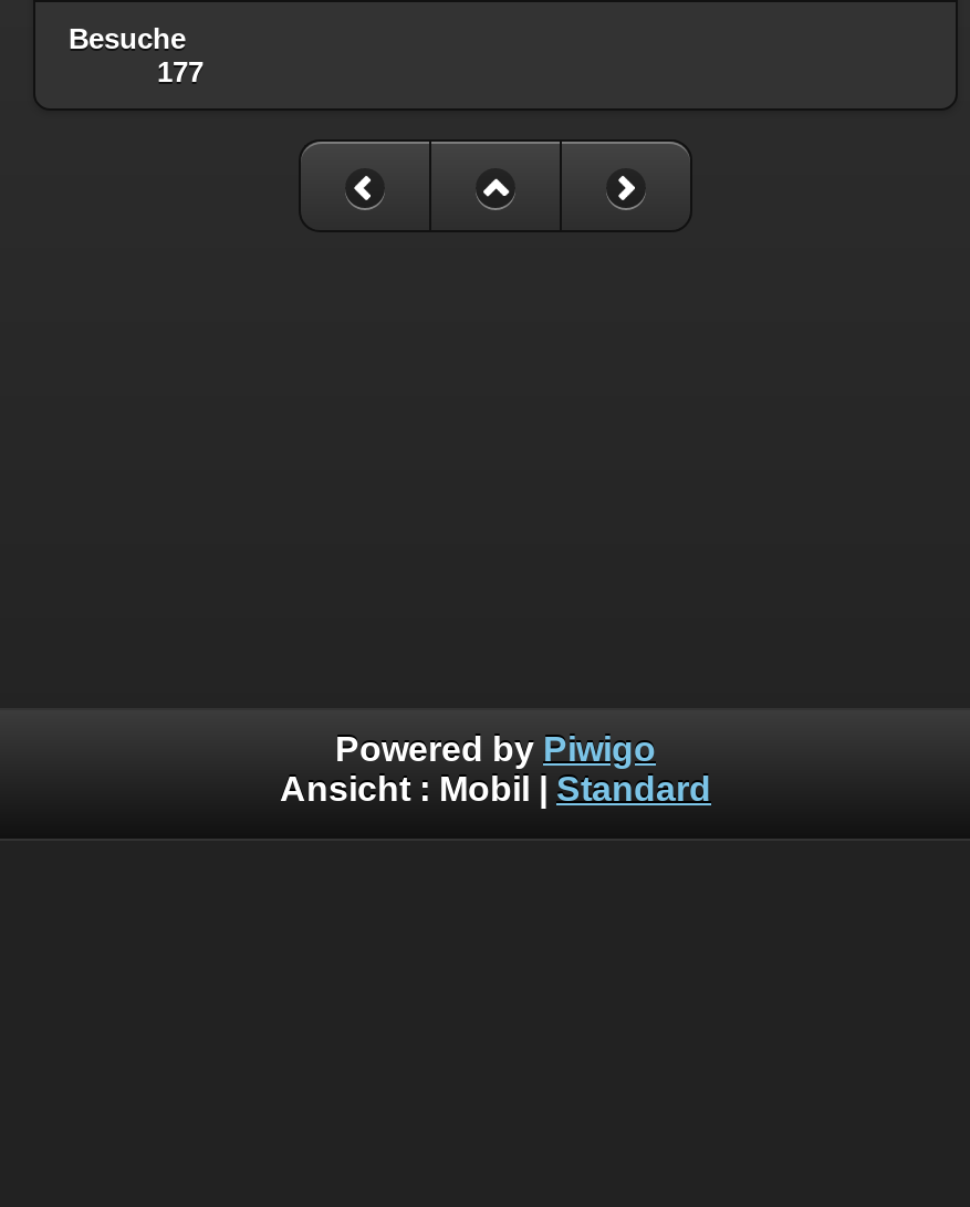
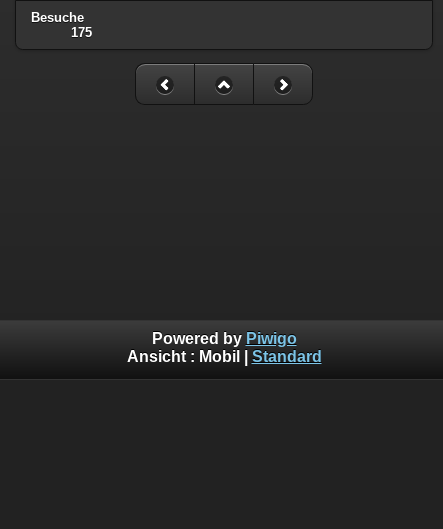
[157,56,204,89] 177 -> [71,25,92,40] 175

